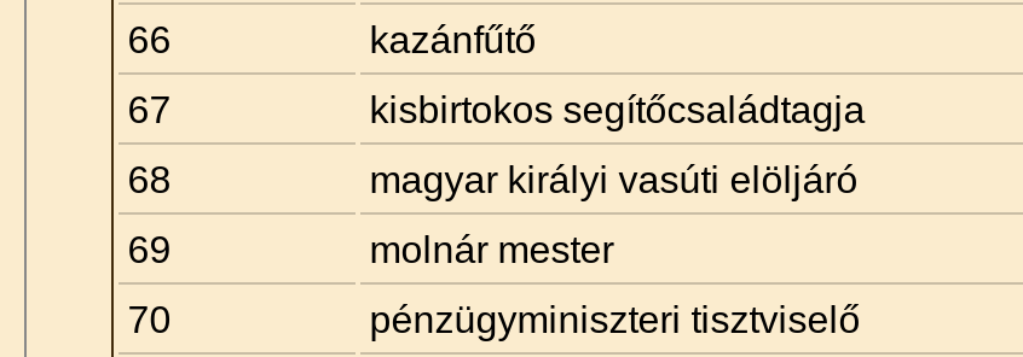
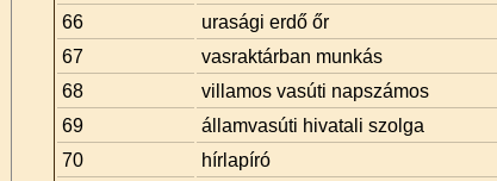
[370,19,536,60] kazánfűtő -> [201,12,329,32] urasági erdő őr
[370,89,865,130] kisbirtokos segítőcsaládtagja -> [201,46,382,66] vasraktárban munkás
[370,159,858,200] magyar királyi vasúti elöljáró -> [201,81,429,101] villamos vasúti napszámos
[370,229,614,270] molnár mester -> [201,115,424,136] államvasúti hivatali szolga
[370,299,860,340] pénzügyminiszteri tisztviselő -> [201,150,270,170] hírlapíró

